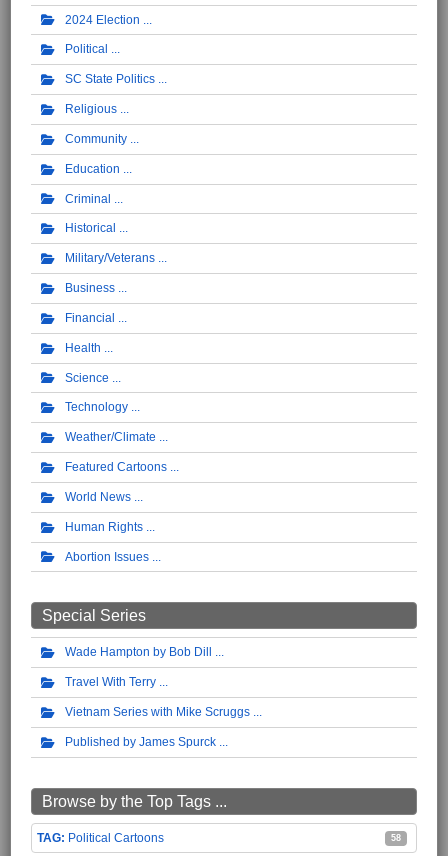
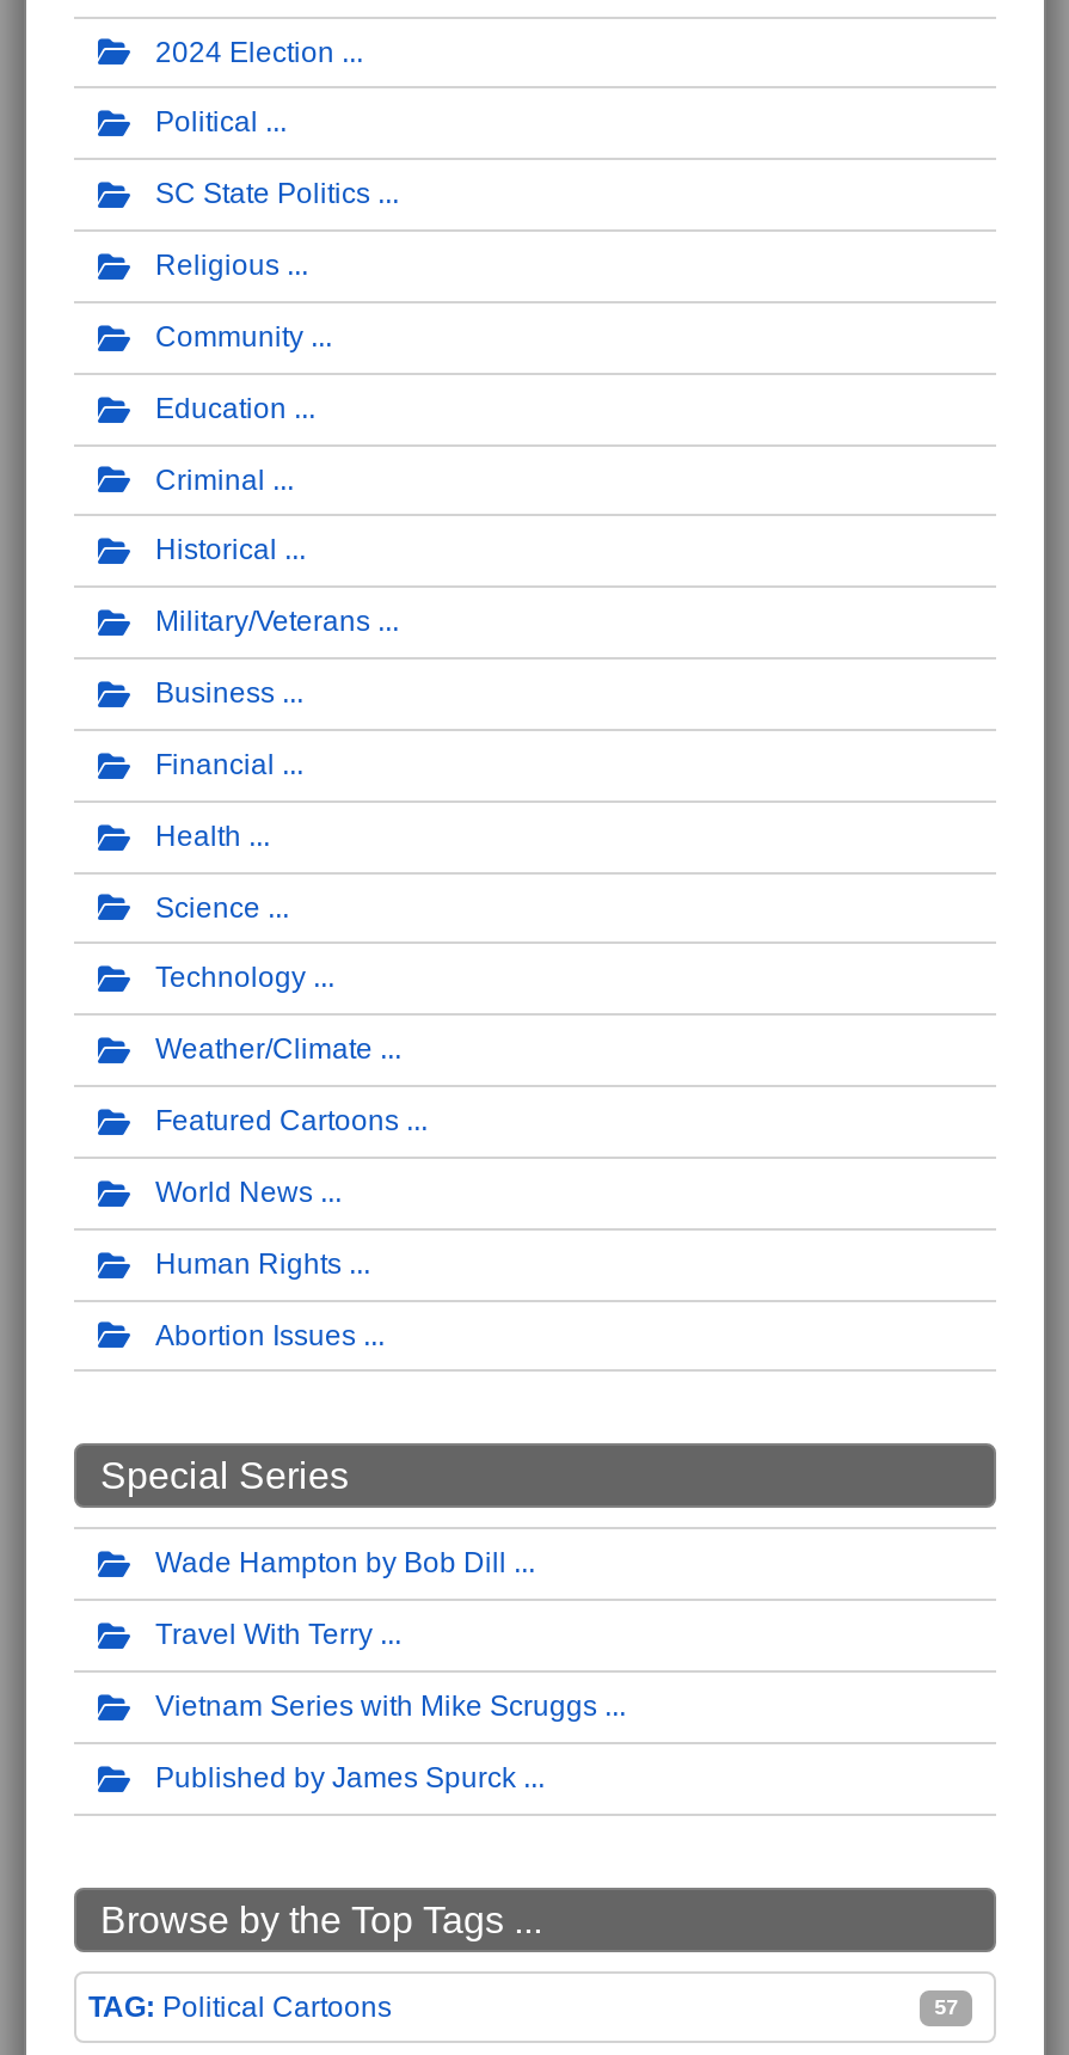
[391,833,401,843] 58 -> [935,1995,958,2019] 57

